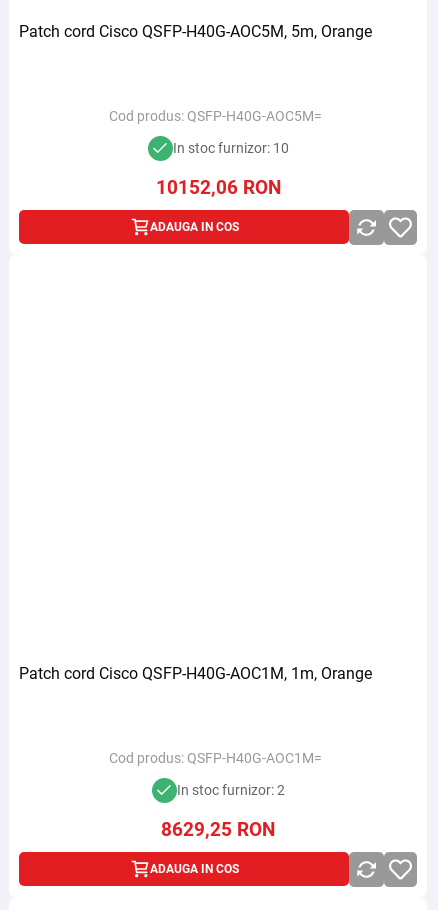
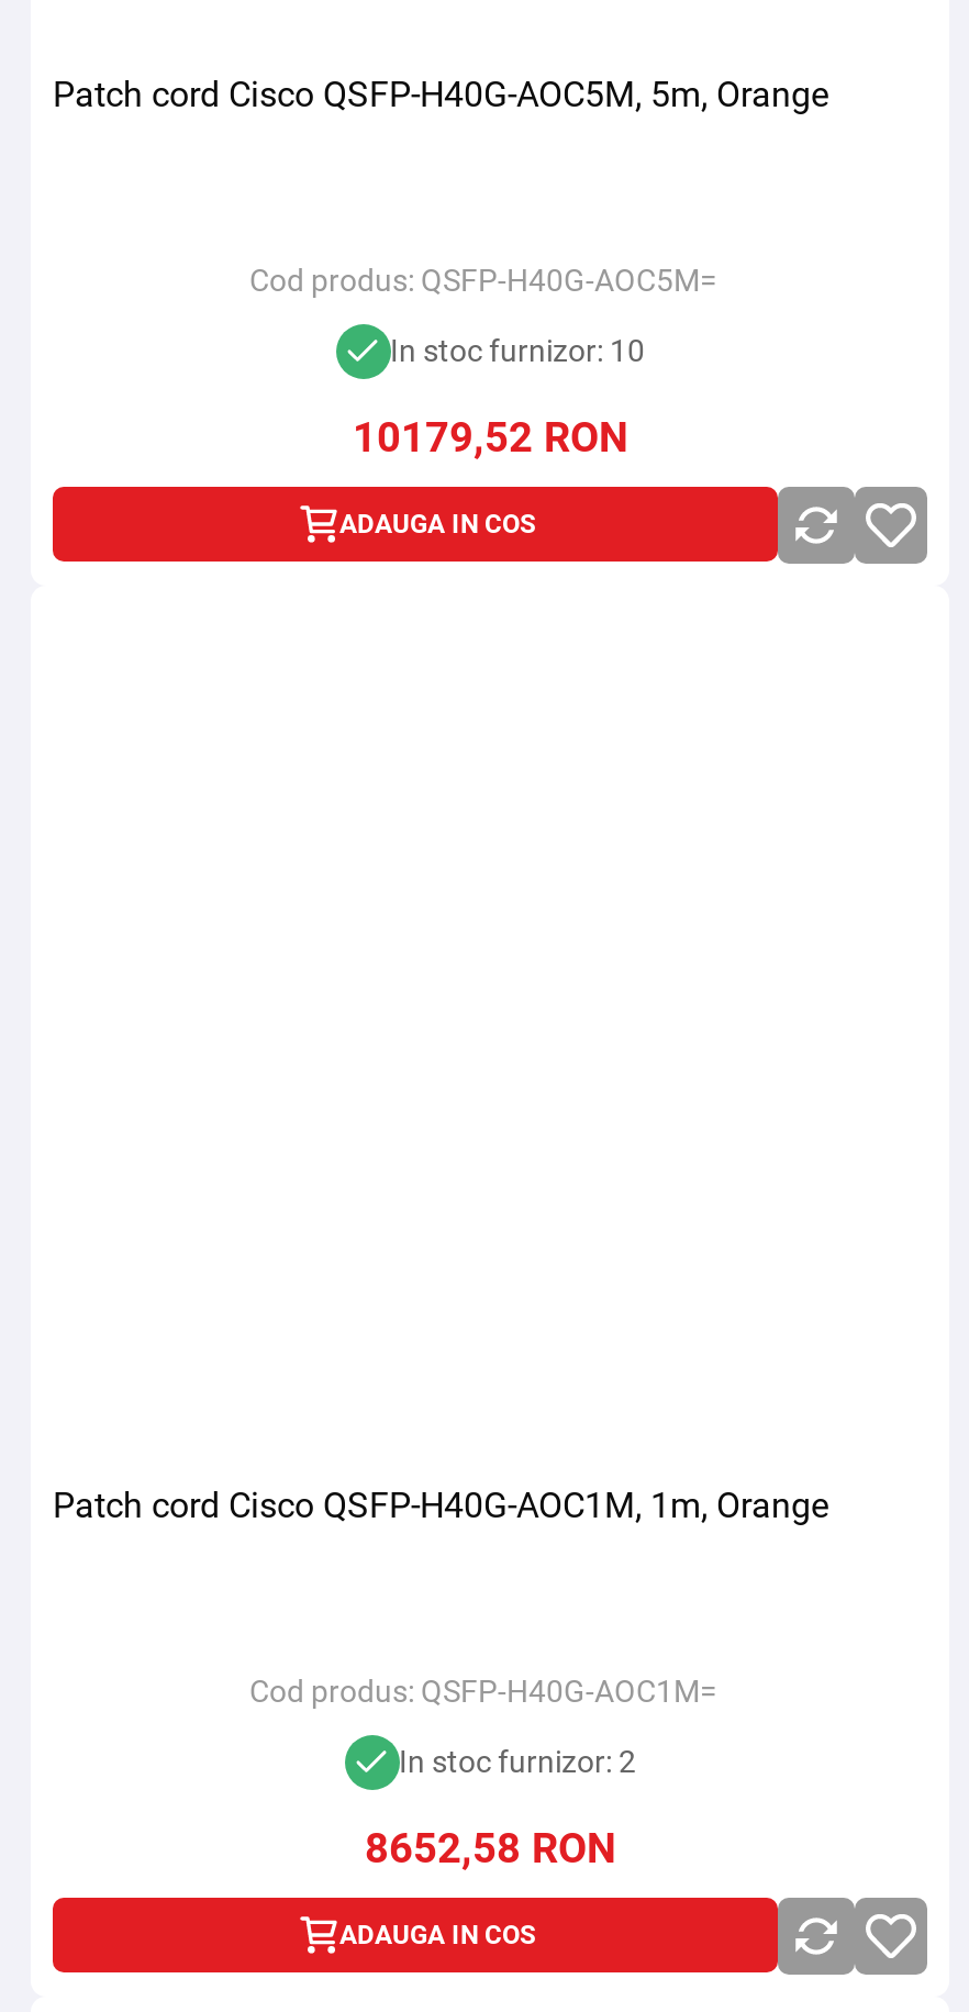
[155,176,280,199] 10152,06 RON -> [353,411,627,462] 10179,52 RON
[161,818,275,841] 8629,25 RON -> [365,1822,615,1873] 8652,58 RON

